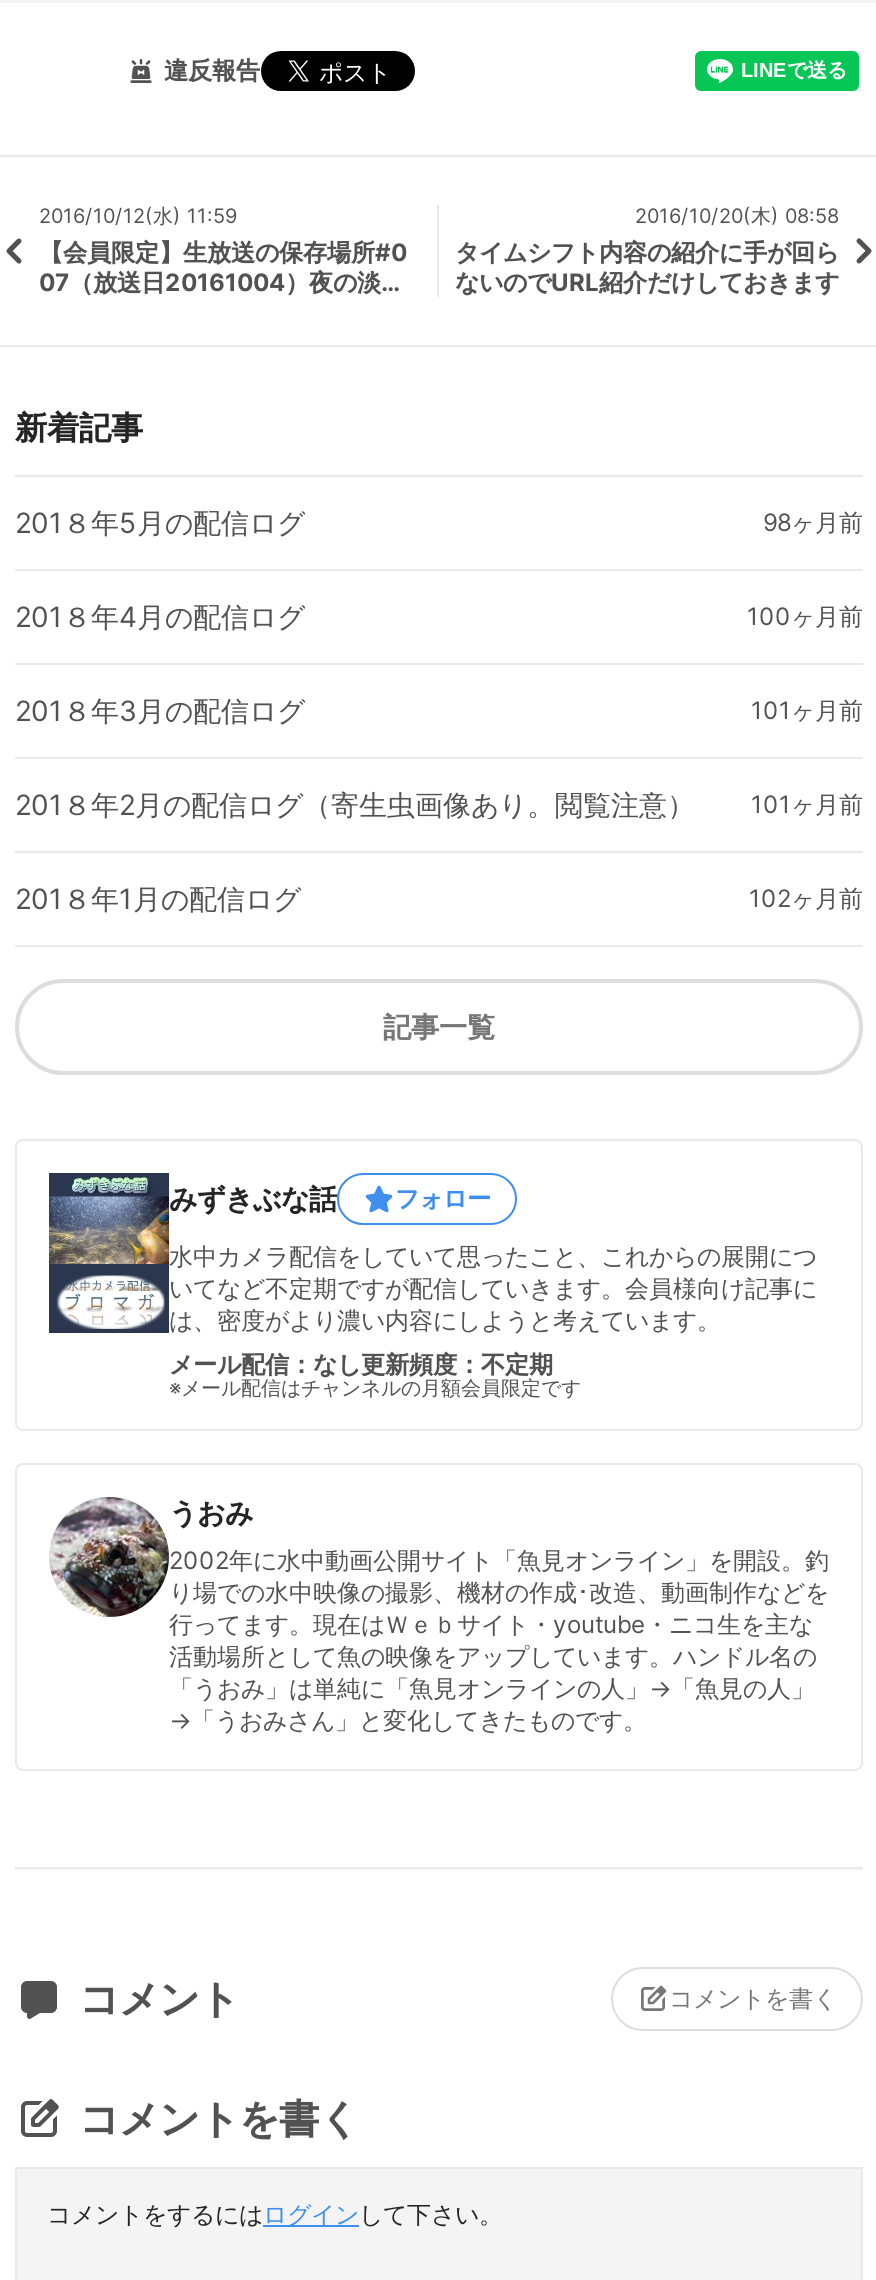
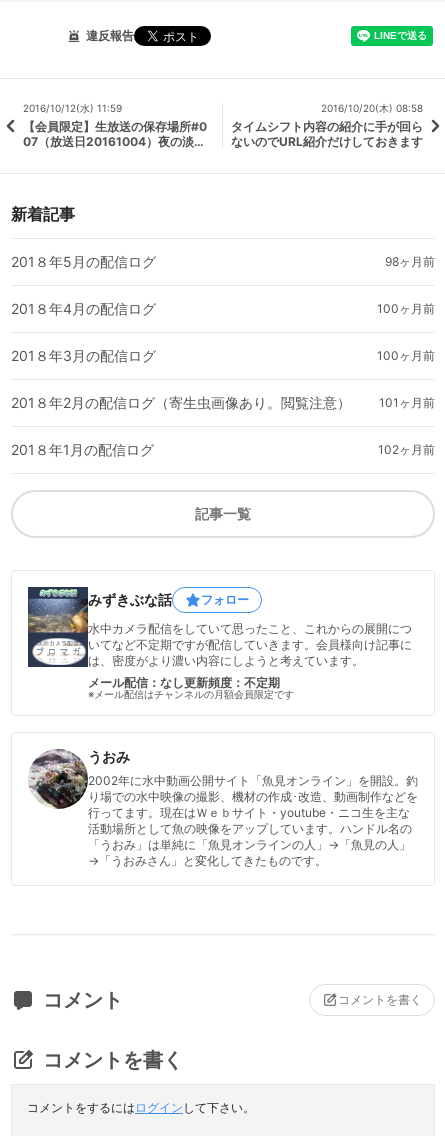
[751,695,863,725] 101ヶ月前 -> [377,348,435,363] 100ヶ月前

